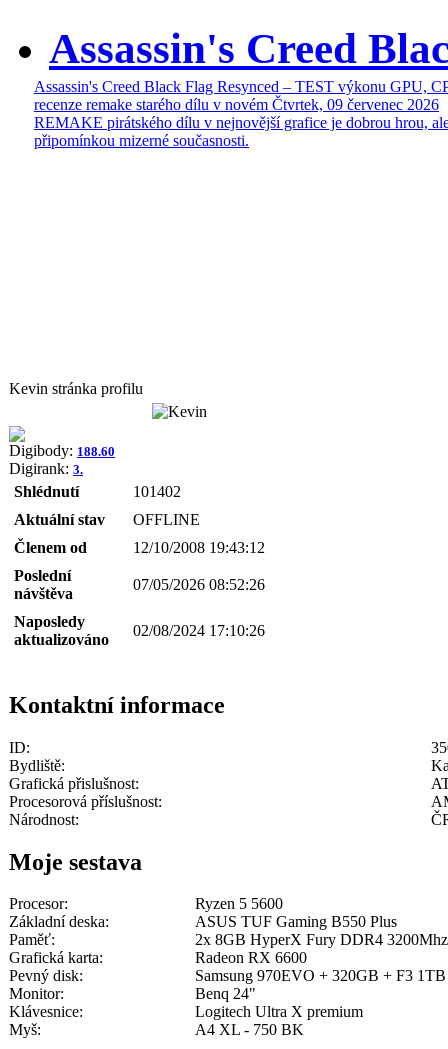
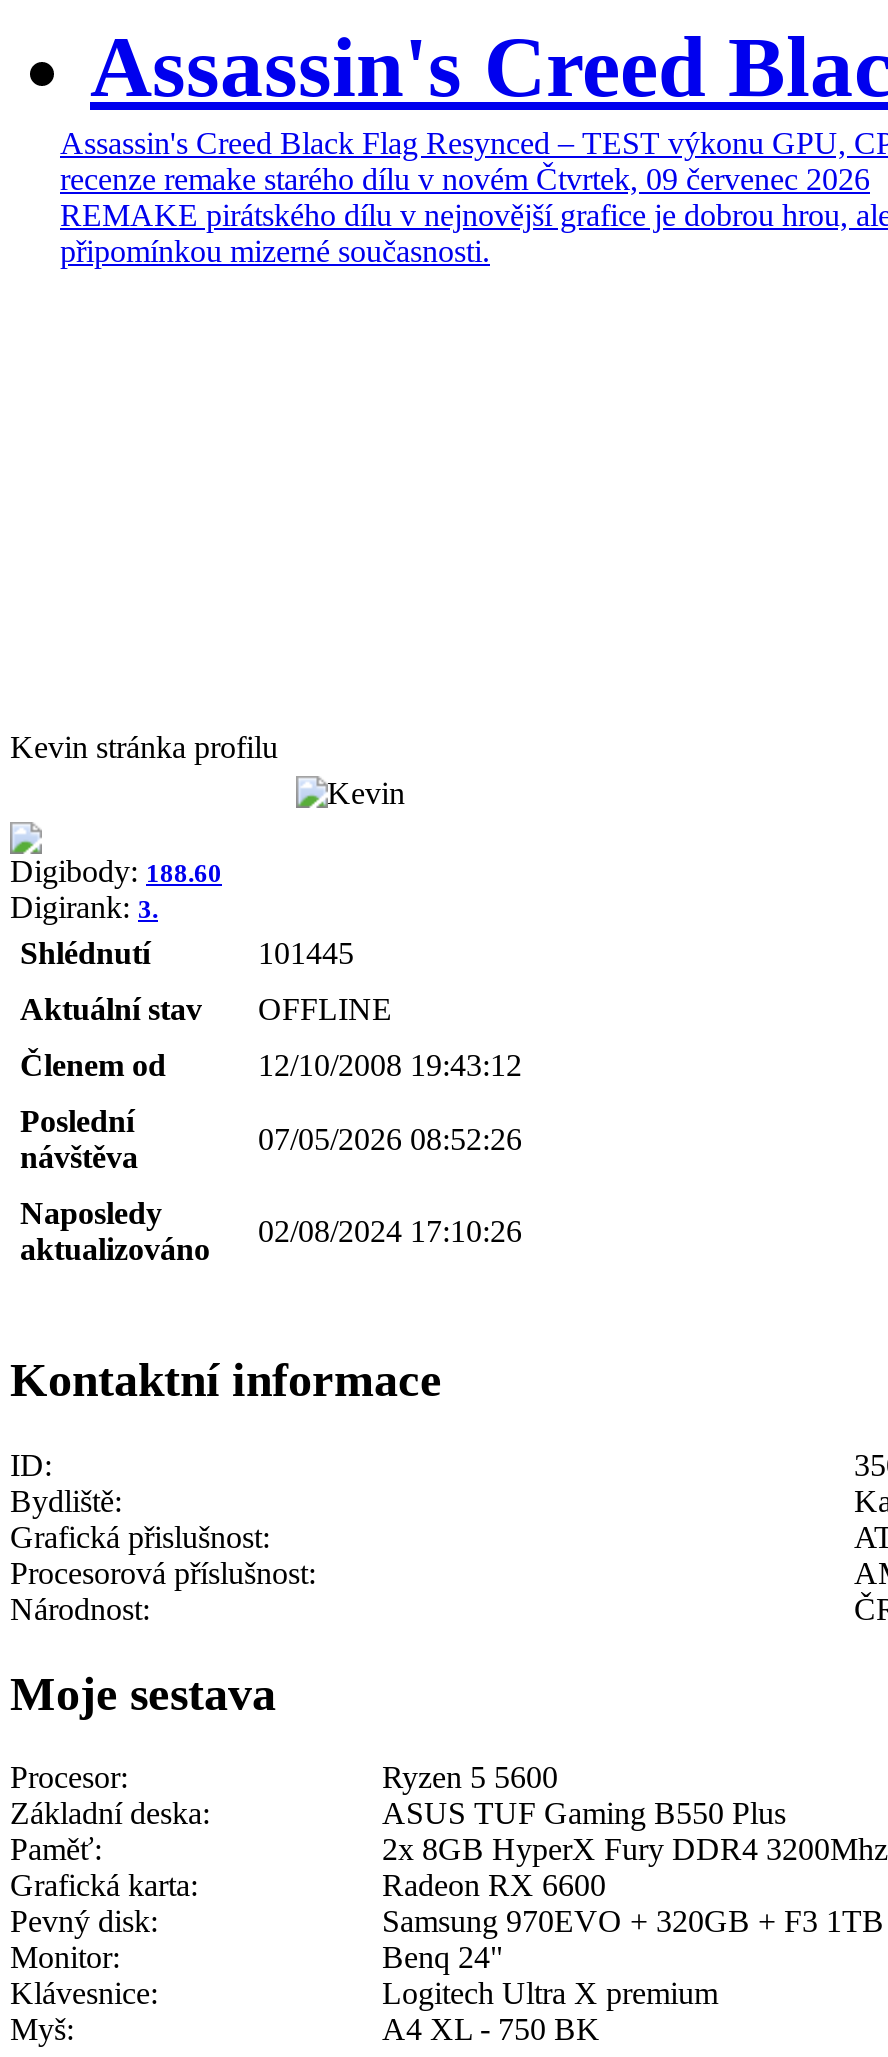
[133,483,181,500] 101402 -> [258,936,354,970] 101445

